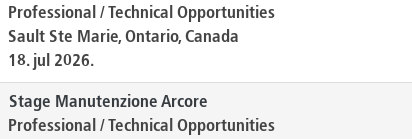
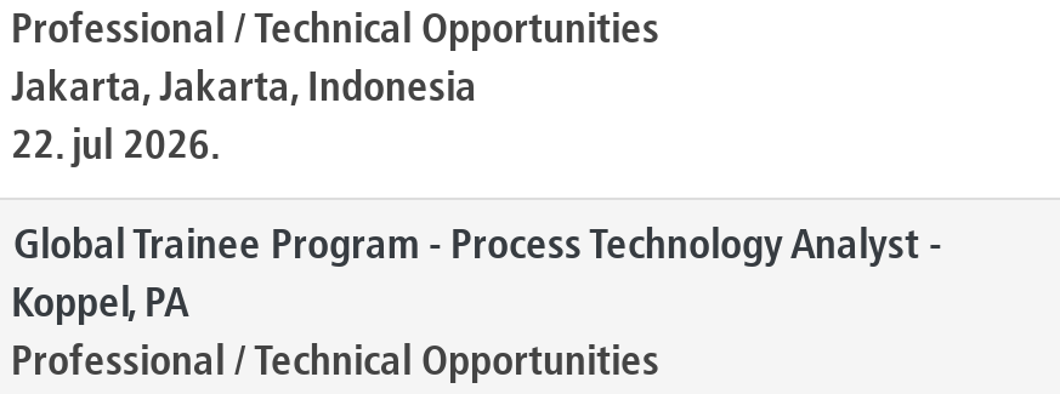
[8,29,239,70] Sault Ste Marie, Ontario, Canada | 18. jul 2026. -> [11,69,477,169] Jakarta, Jakarta, Indonesia | 22. jul 2026.
[9,94,208,111] Stage Manutenzione Arcore -> [11,227,941,326] Global Trainee Program - Process Technology Analyst - | Koppel, PA

